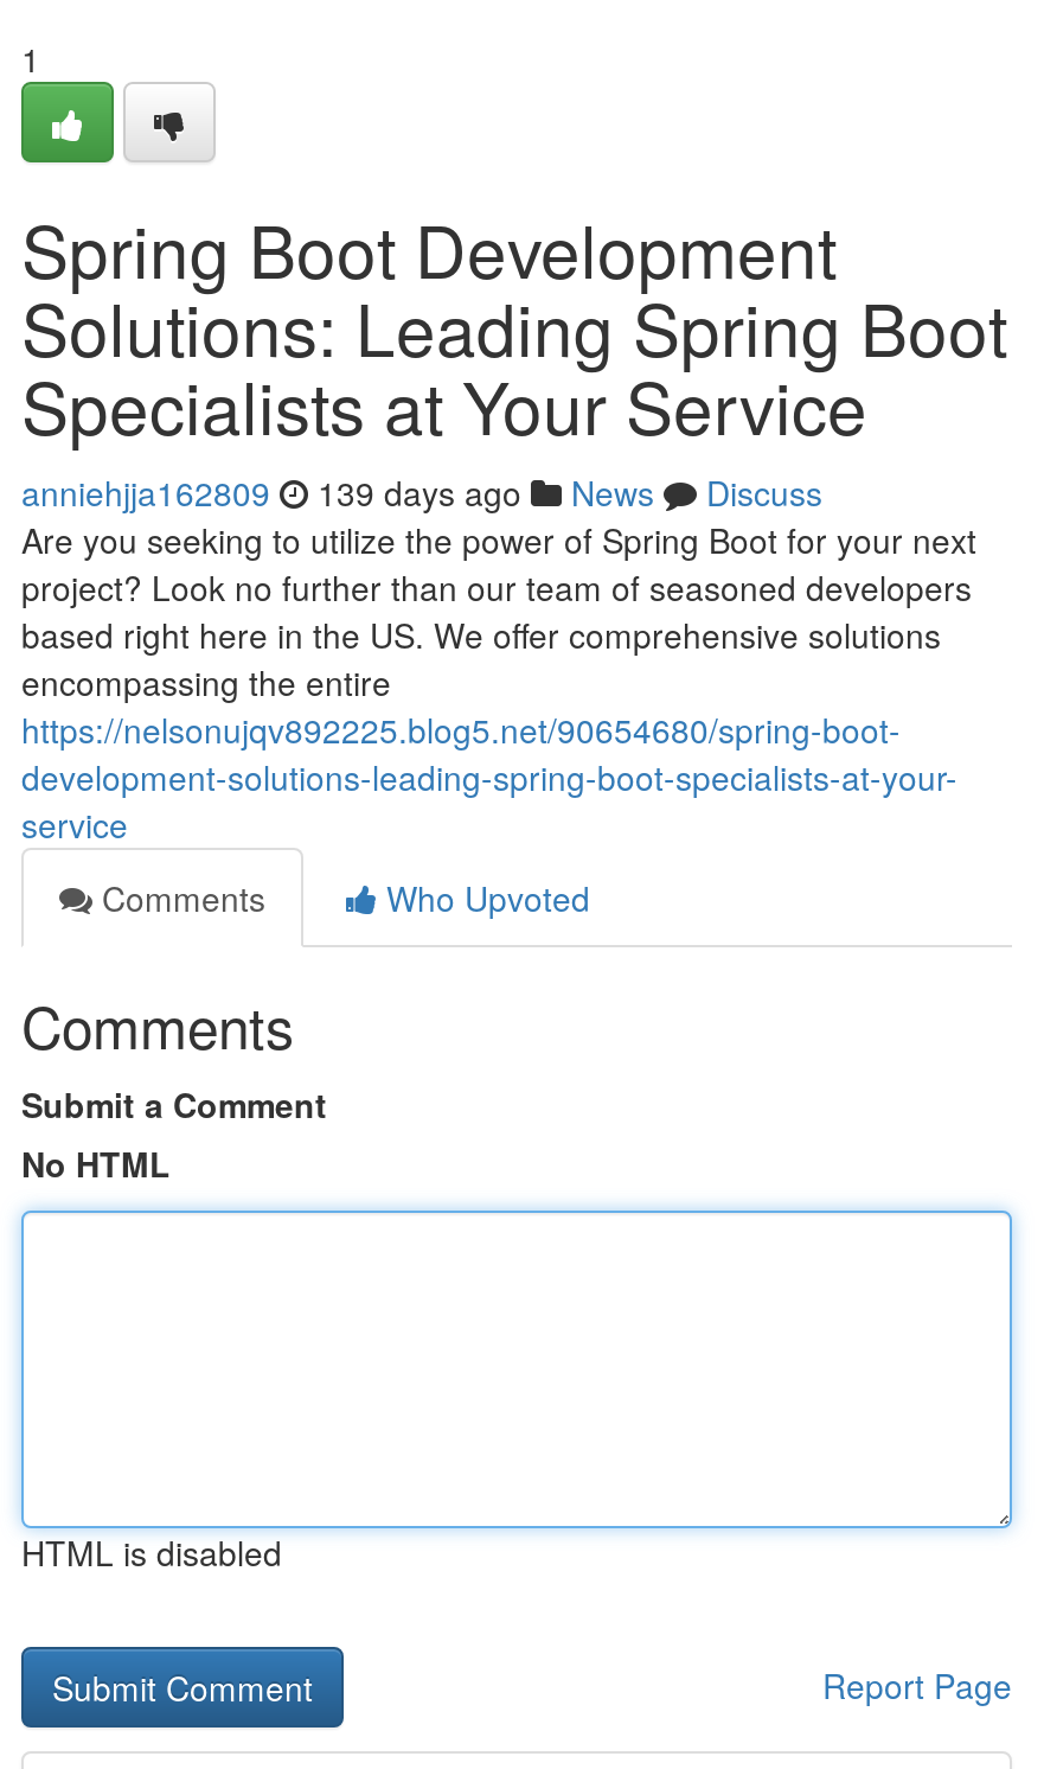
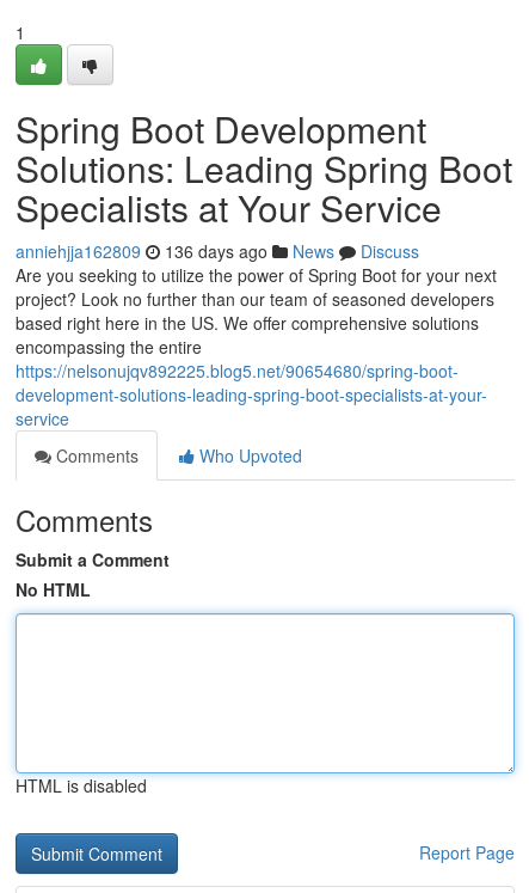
[21,468,822,516] anniehjja162809 139 days ago News Discuss -> [16,239,419,263] anniehjja162809 136 days ago News Discuss

